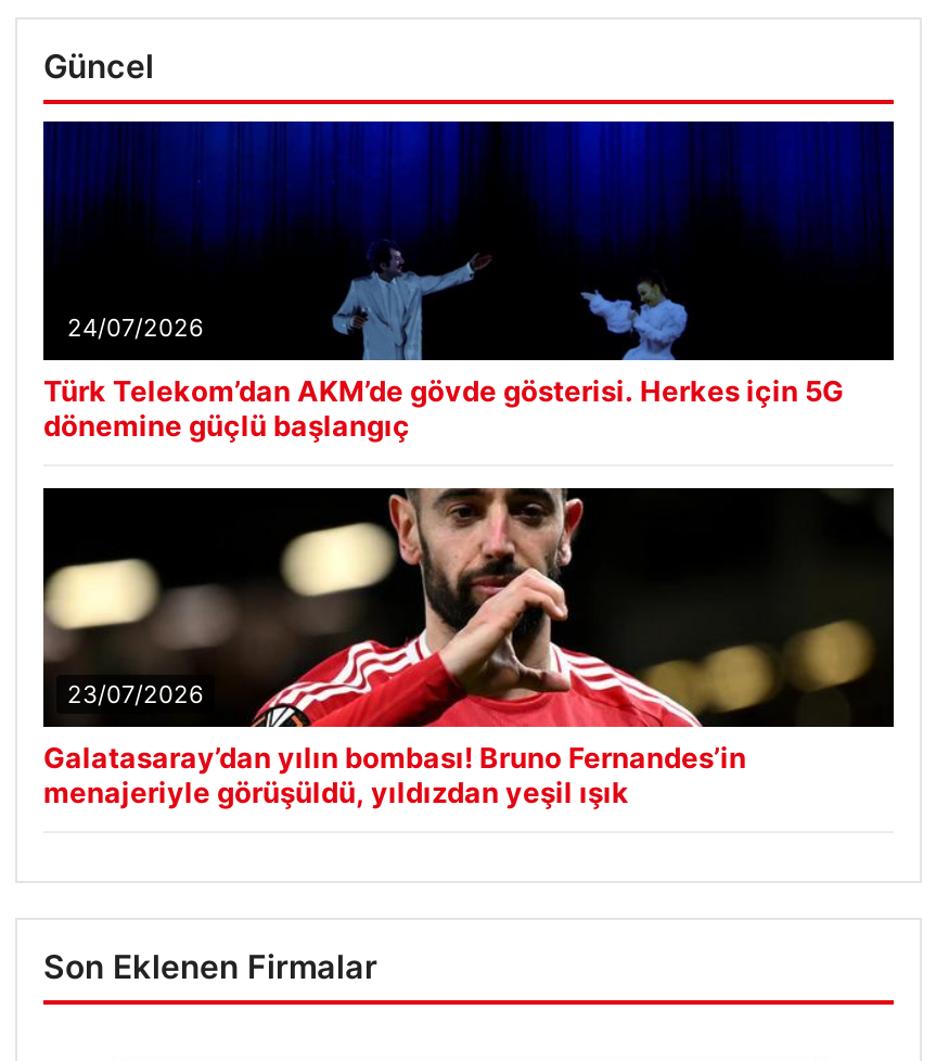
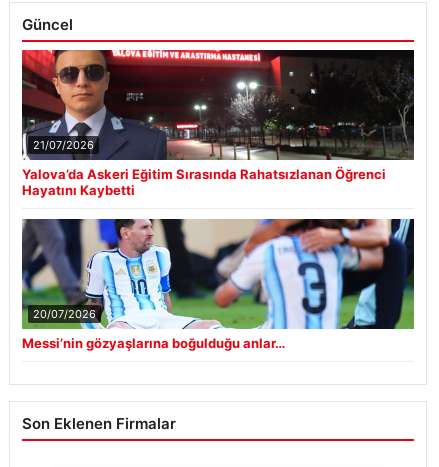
[41,119,894,358] [image] | 24/07/2026 -> [21,49,414,160] [image] | 21/07/2026
[43,372,844,442] Türk Telekom’dan AKM’de gövde gösterisi. Herkes için 5G | dönemine güçlü başlangıç -> [22,166,386,198] Yalova’da Askeri Eğitim Sırasında Rahatsızlanan Öğrenci | Hayatını Kaybetti
[41,486,896,729] [image] | 23/07/2026 -> [21,218,415,330] [image] | 20/07/2026
[43,739,746,808] Galatasaray’dan yılın bombası! Bruno Fernandes’in | menajeriyle görüşüldü, yıldızdan yeşil ışık -> [22,335,285,351] Messi’nin gözyaşlarına boğulduğu anlar…

